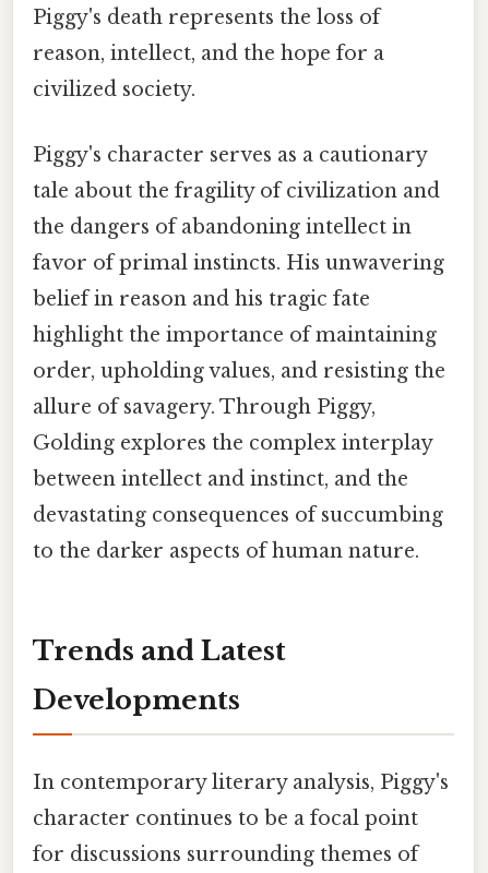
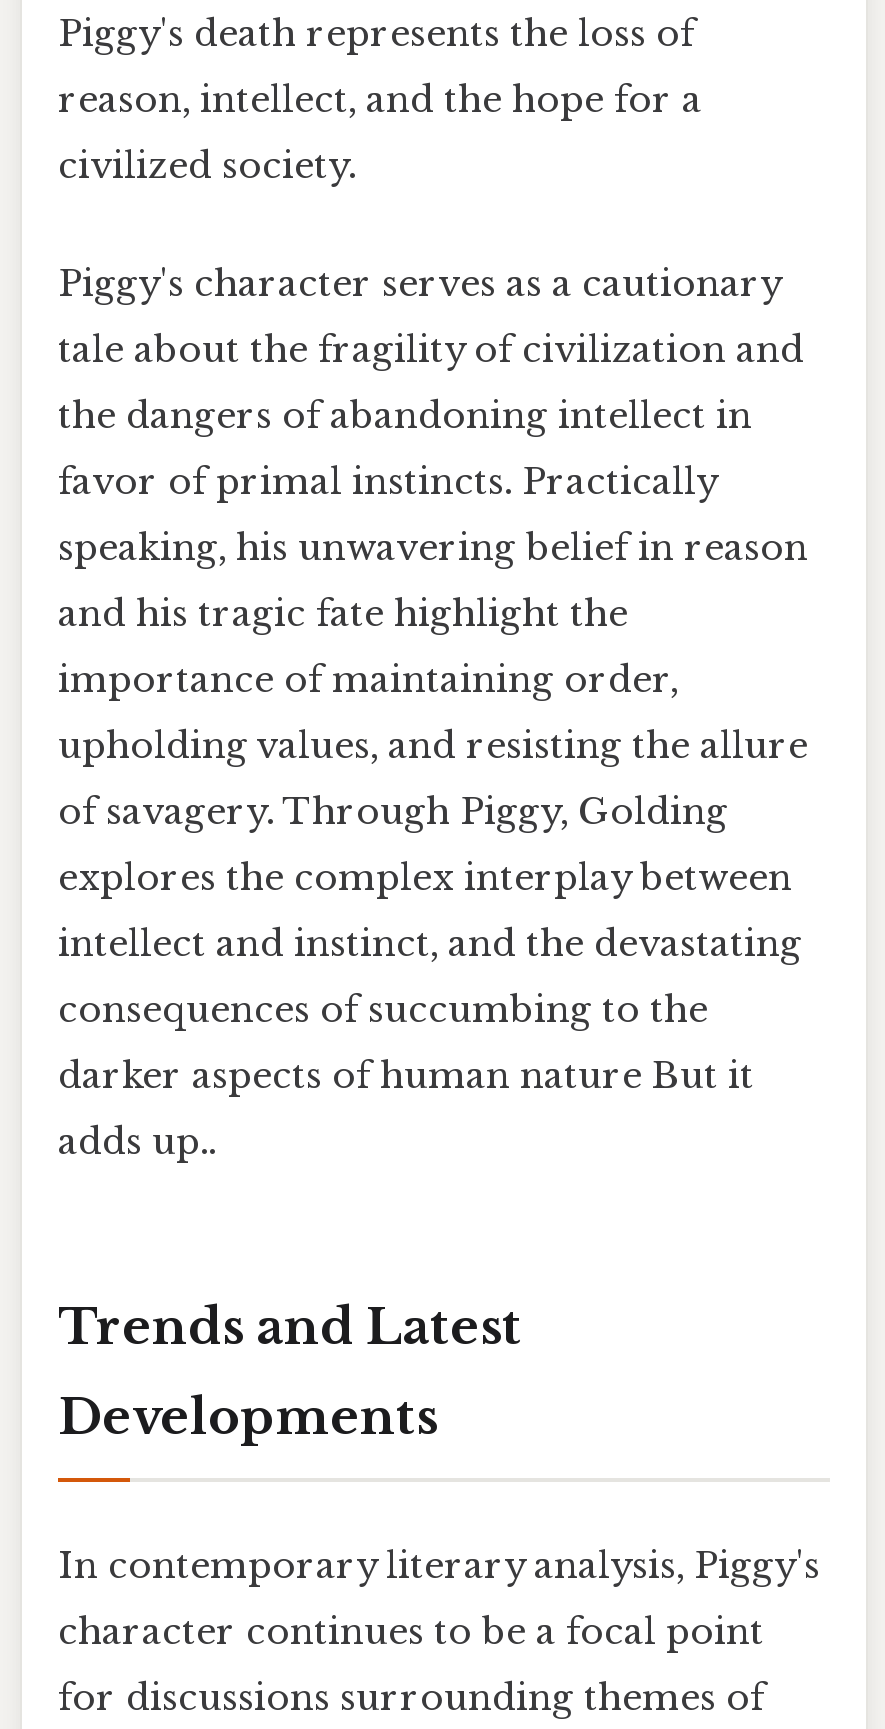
[33,251,445,563] favor of primal instincts. His unwavering | belief in reason and his tragic fate | highlight the importance of maintaining | order, upholding values, and resisting the | allure of savagery. Through Piggy, | Golding explores the complex interplay | between intellect and instinct, and the | devastating consequences of succumbing | to the darker aspects of human nature. -> [58,459,808,1163] favor of primal instincts. Practically | speaking, his unwavering belief in reason | and his tragic fate highlight the | importance of maintaining order, | upholding values, and resisting the allure | of savagery. Through Piggy, Golding | explores the complex interplay between | intellect and instinct, and the devastating | consequences of succumbing to the | darker aspects of human nature But it | adds up..

